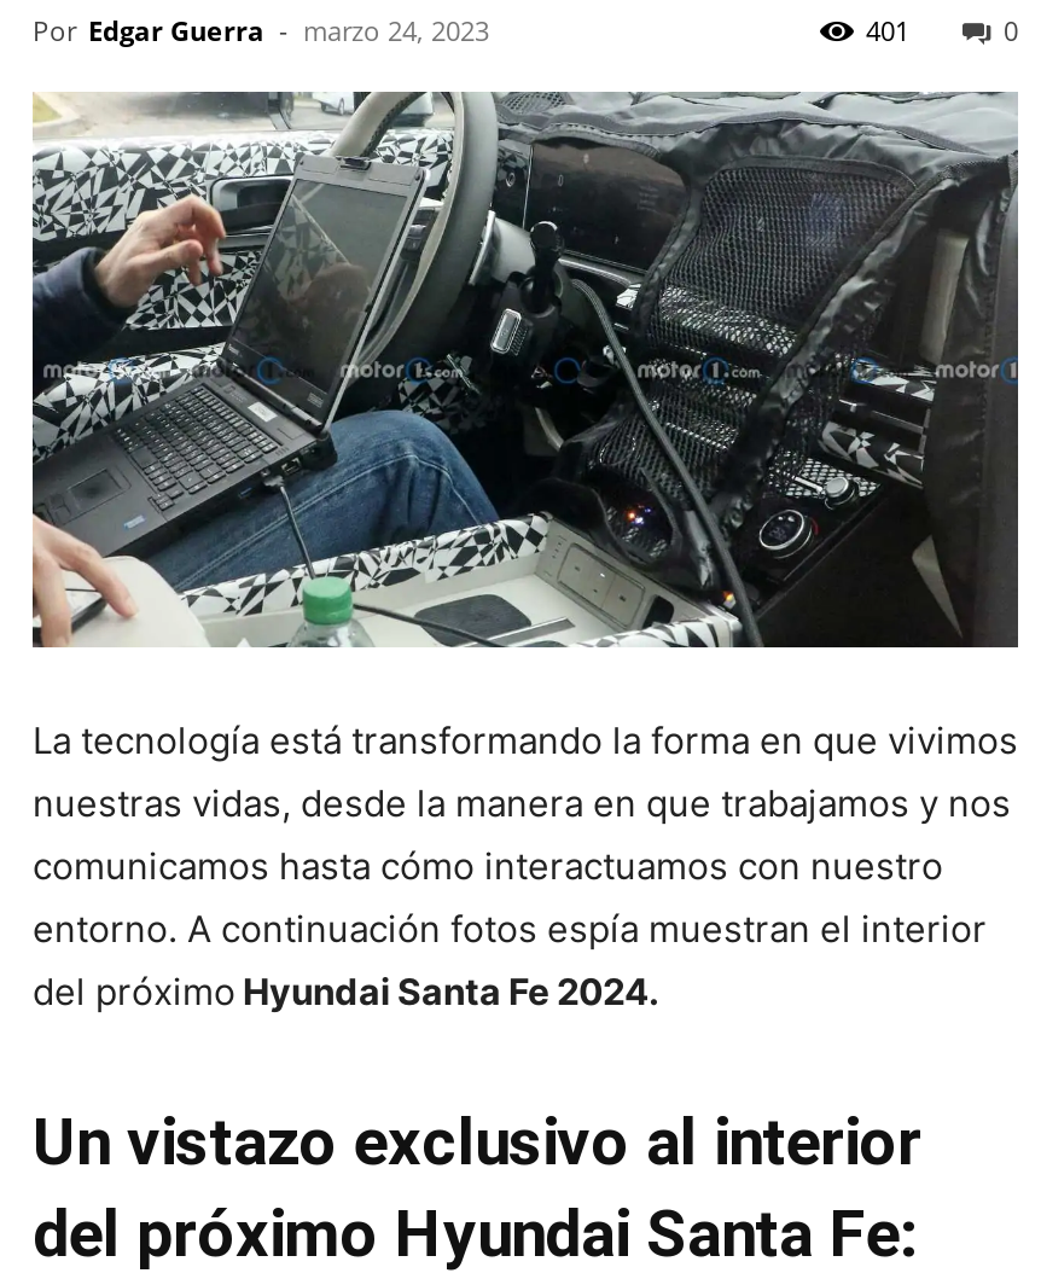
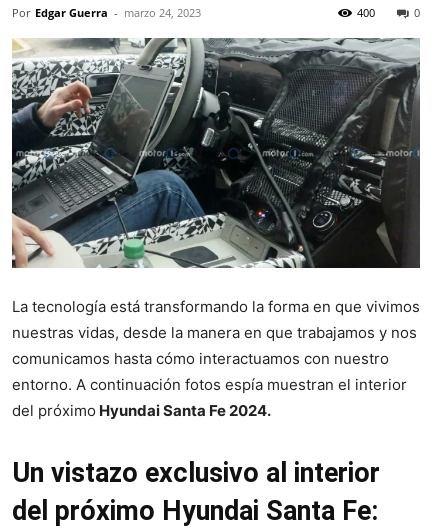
[866,12,909,48] 401 -> [357,5,375,20] 400

